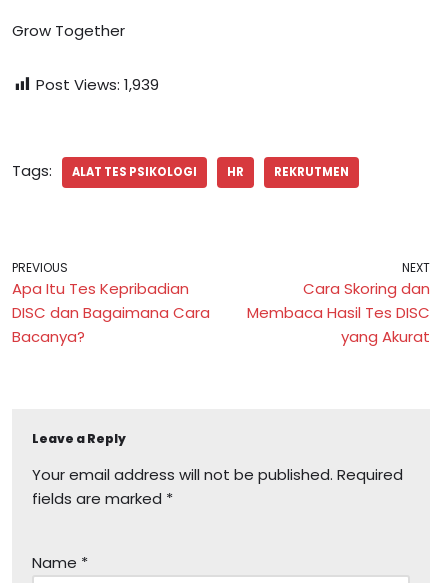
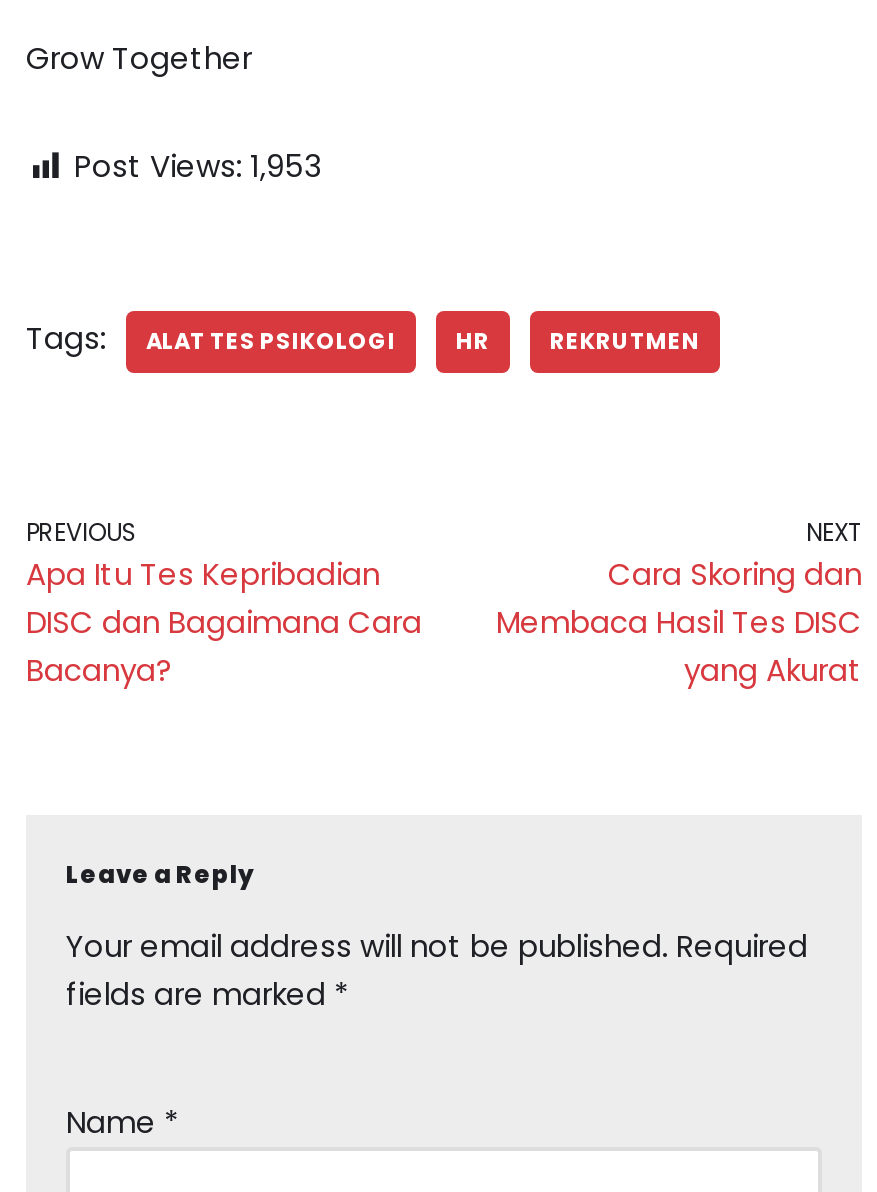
[36,74,159,95] Post Views: 1,939 -> [74,145,322,187] Post Views: 1,953

